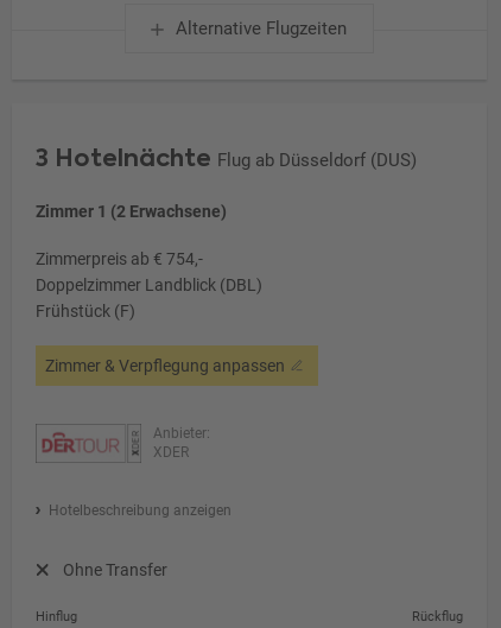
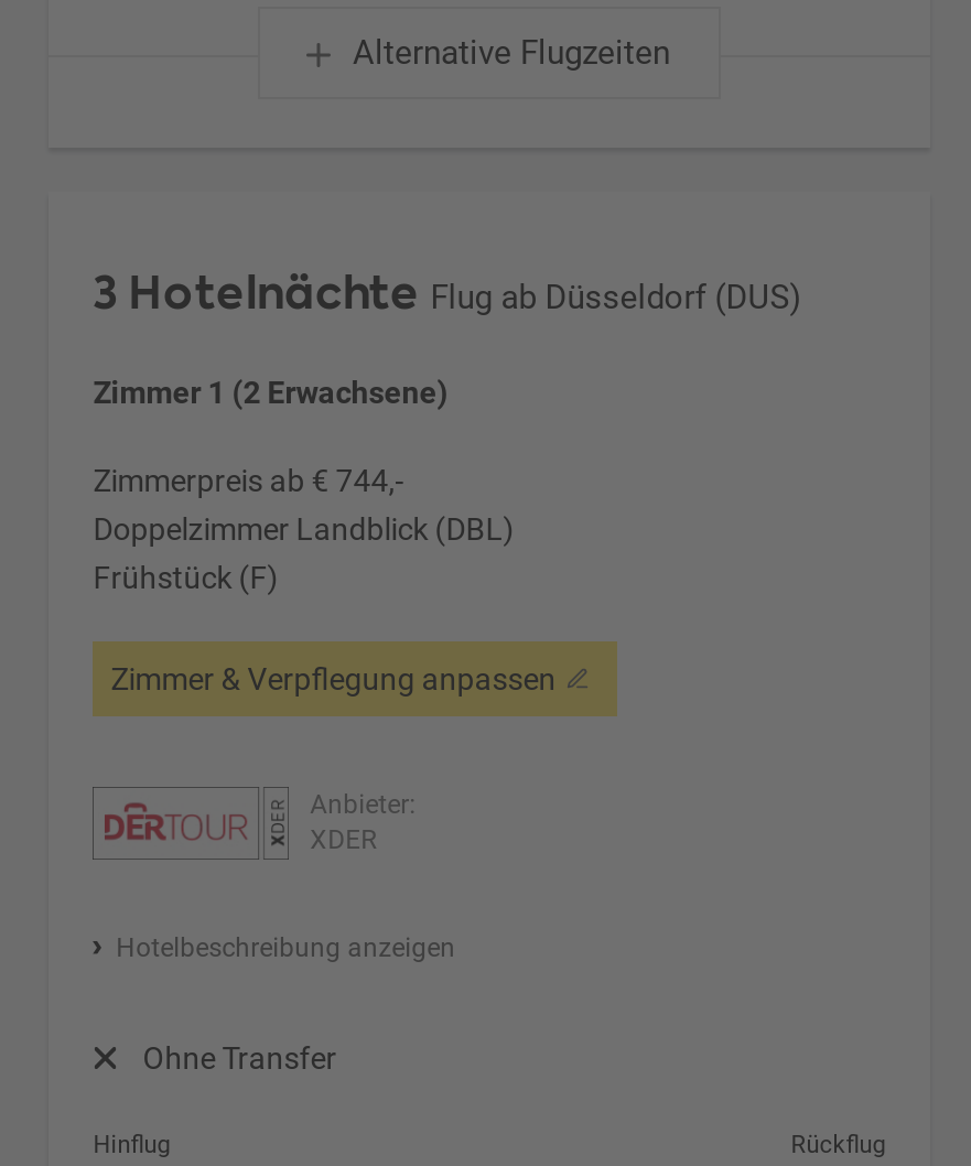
[36,249,203,268] Zimmerpreis ab € 754,- -> [93,462,404,497] Zimmerpreis ab € 744,-

